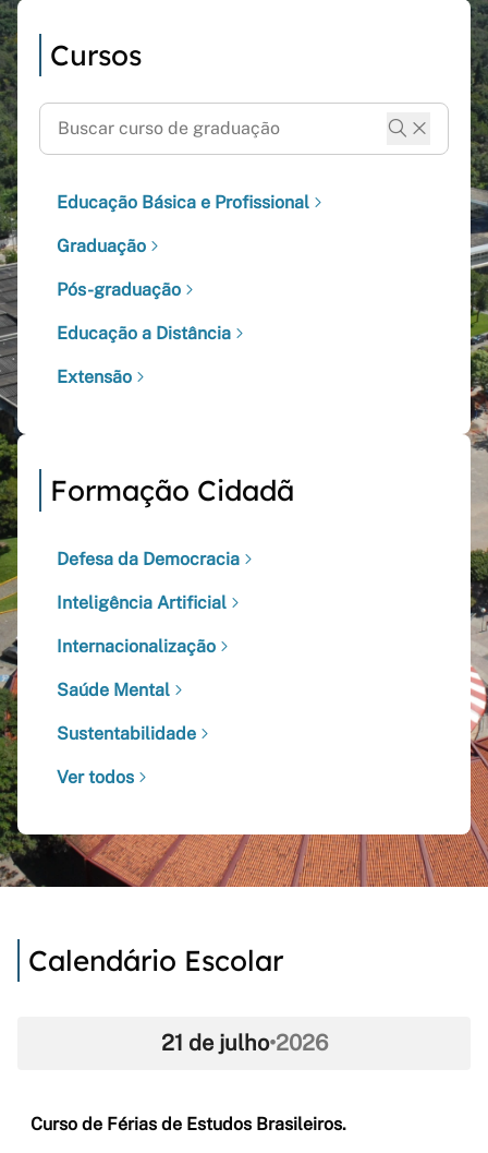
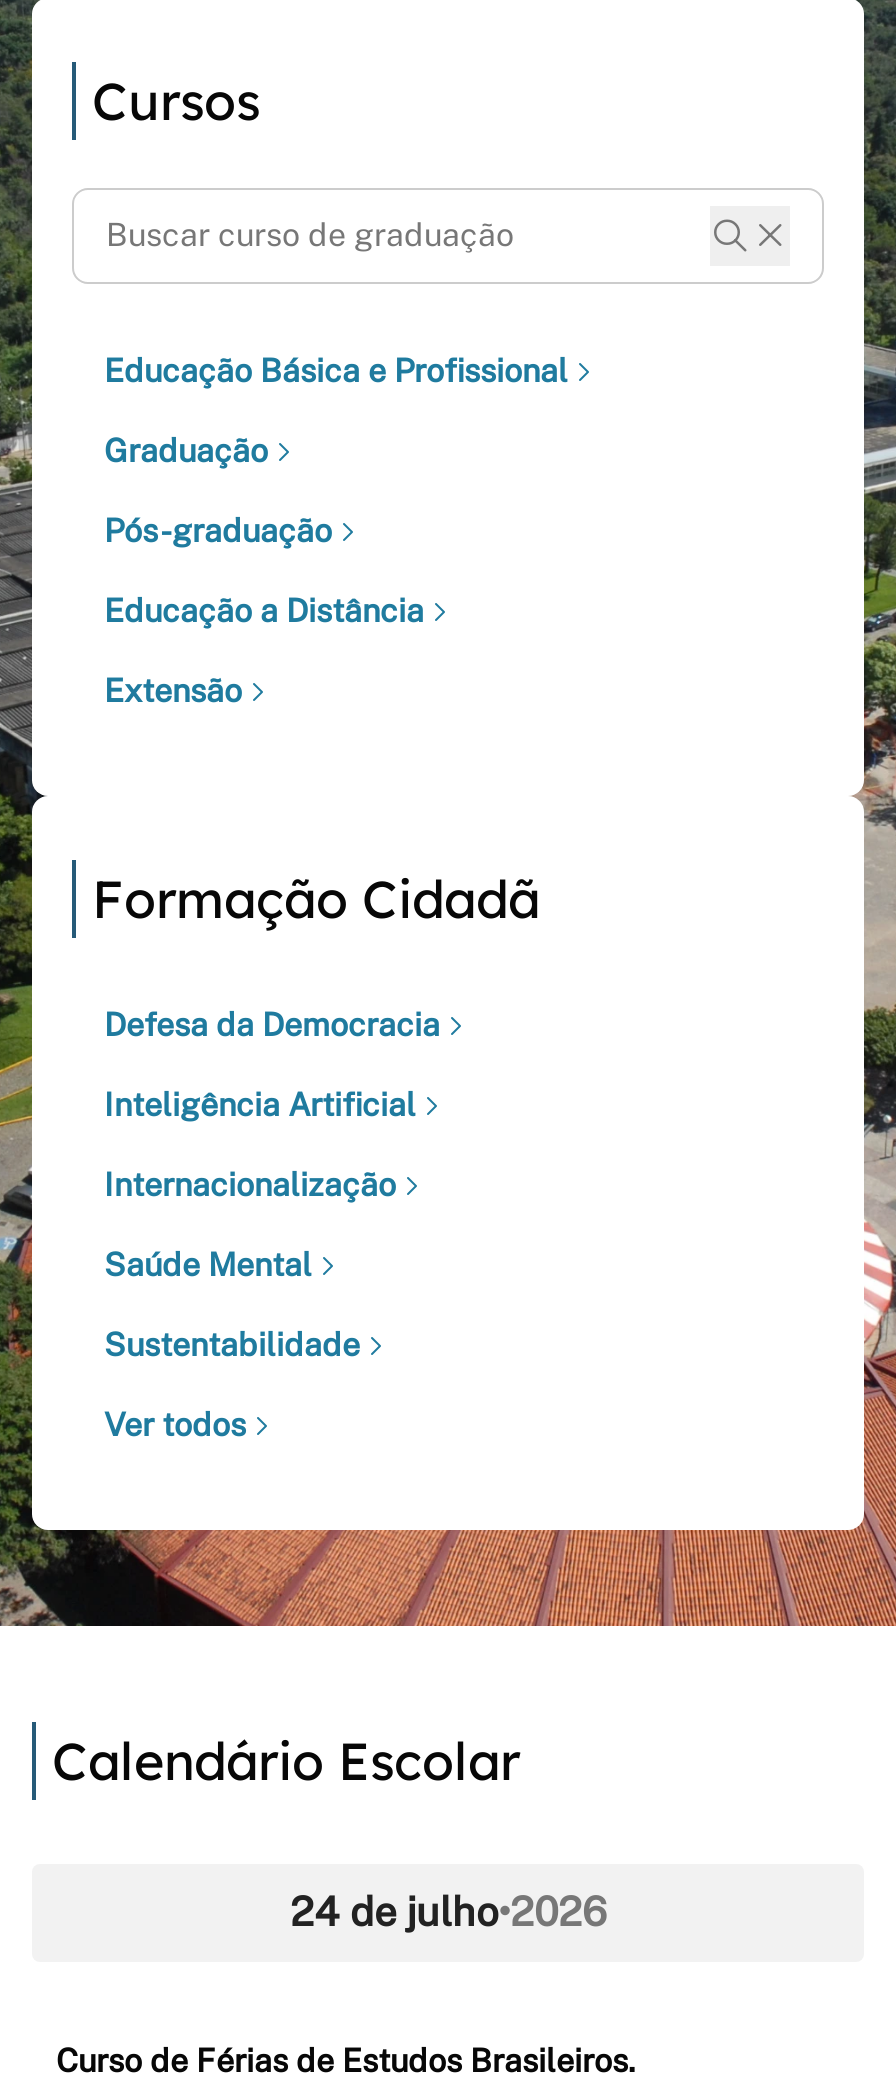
[161,1030,327,1056] 21 de julho•2026 -> [290,1888,606,1936] 24 de julho•2026

